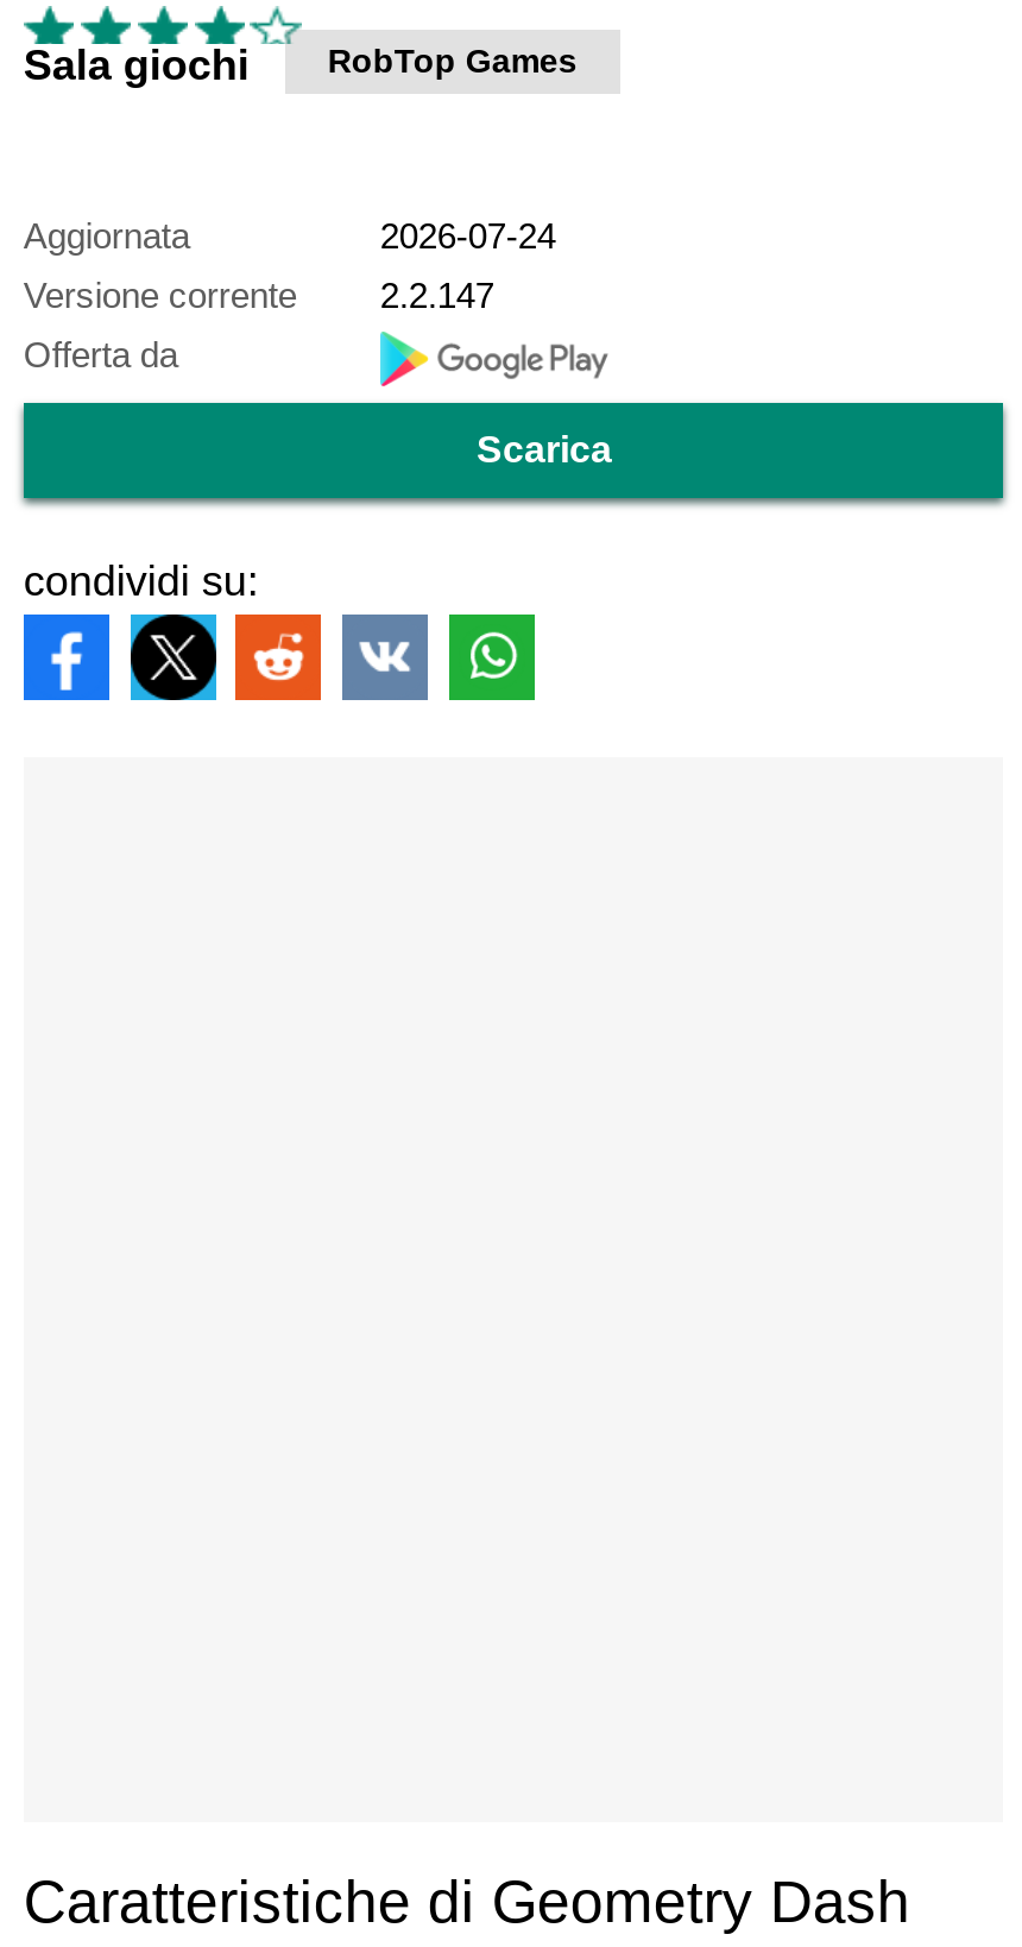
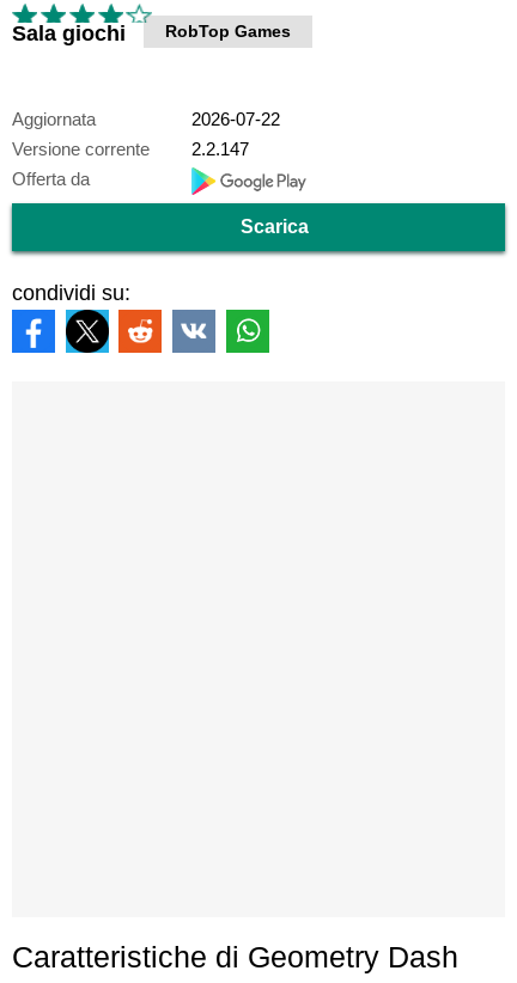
[380,215,556,256] 2026-07-24 -> [191,109,280,129] 2026-07-22

